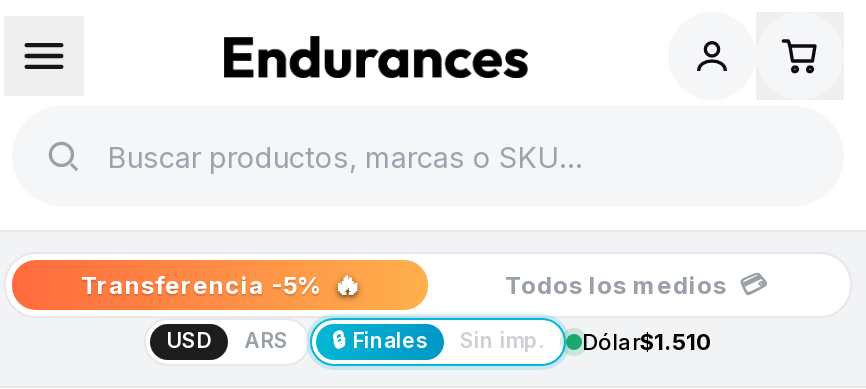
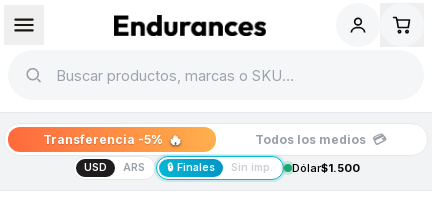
[582,328,712,356] Dólar $1.510 -> [291,161,359,175] Dólar $1.500

